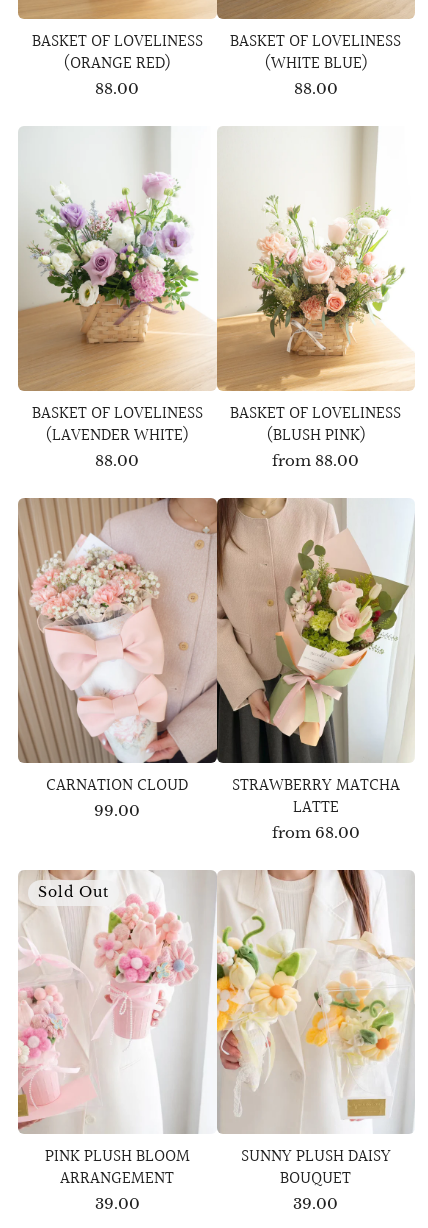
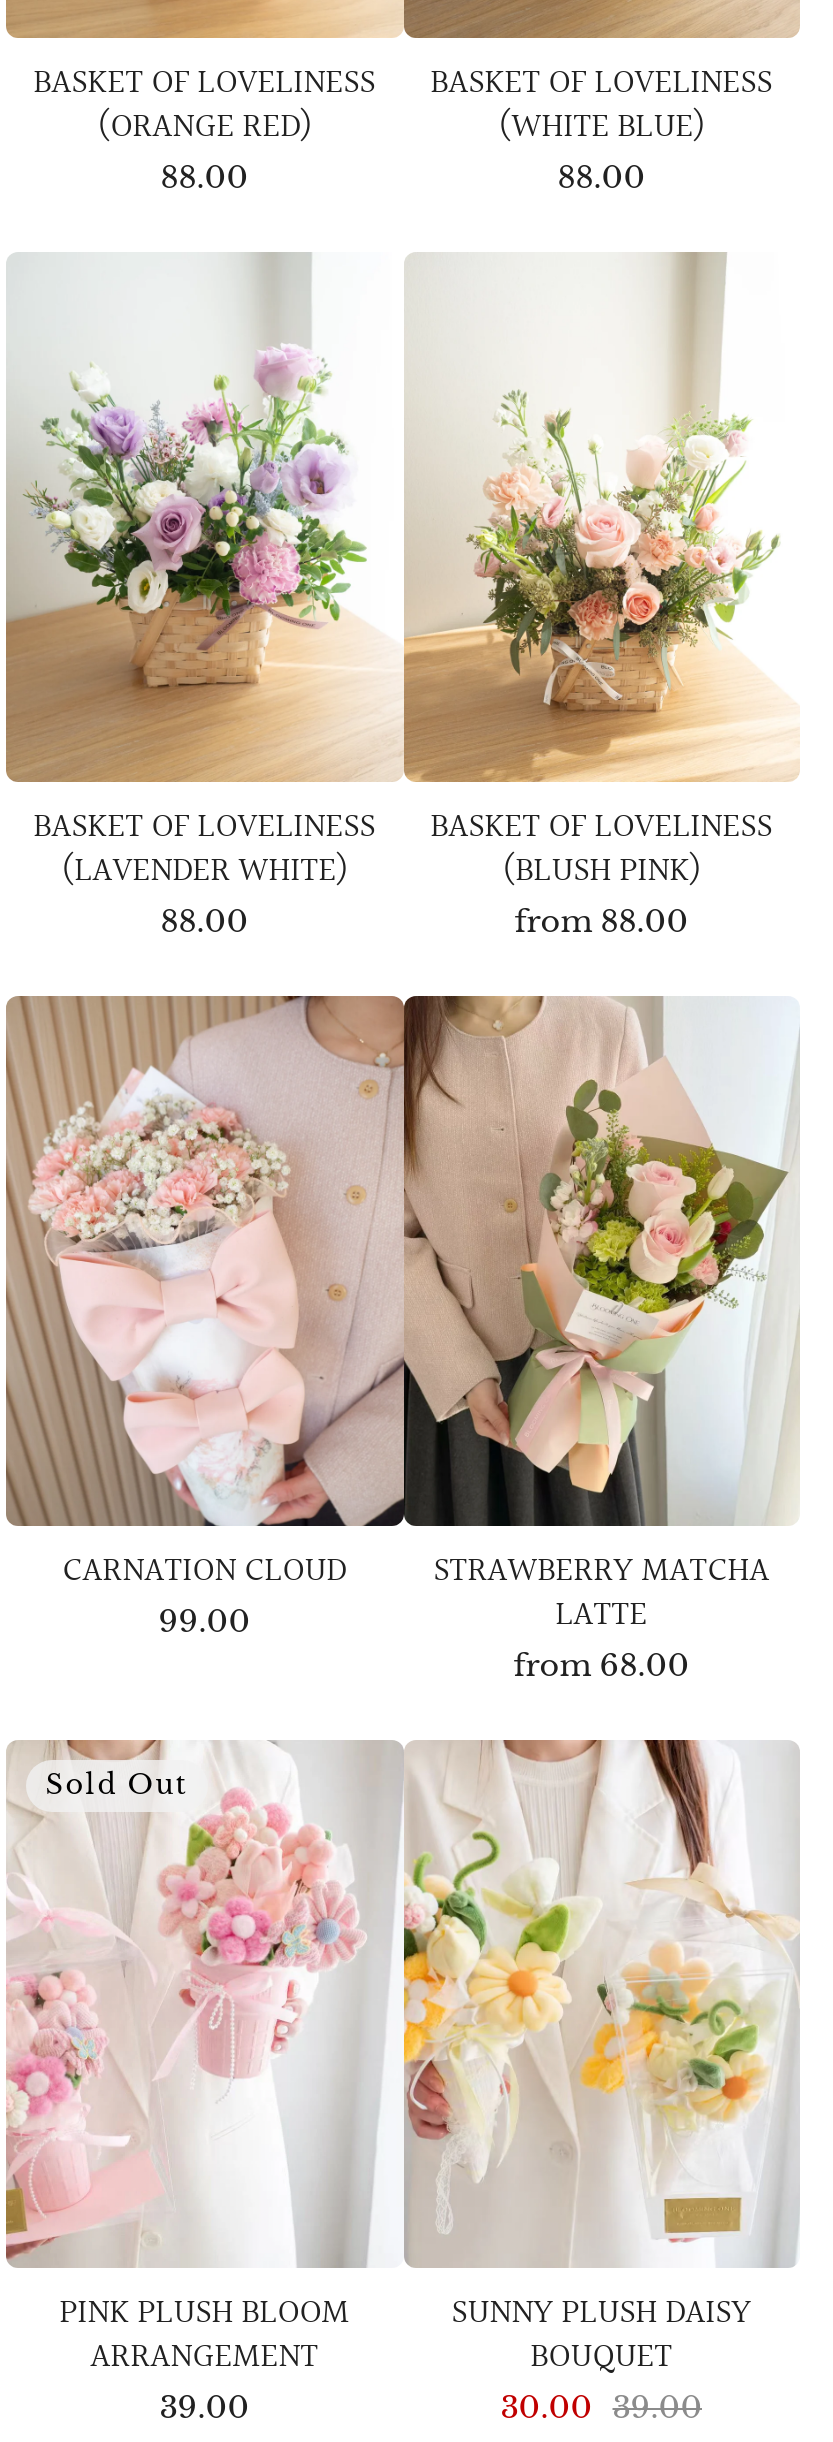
[293,1194,338,1213] 39.00 -> [500,2389,702,2427] 30.00 39.00

